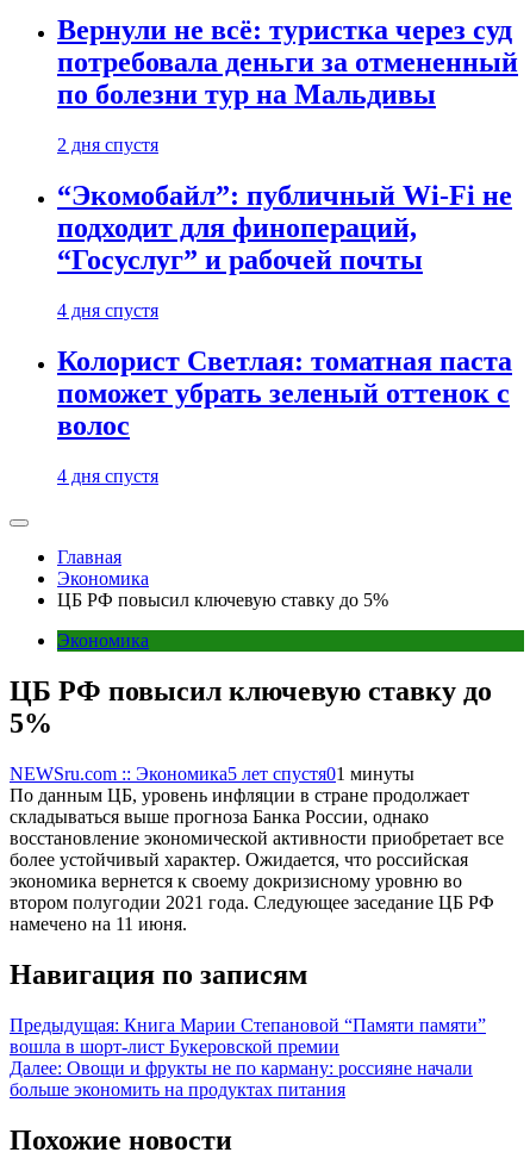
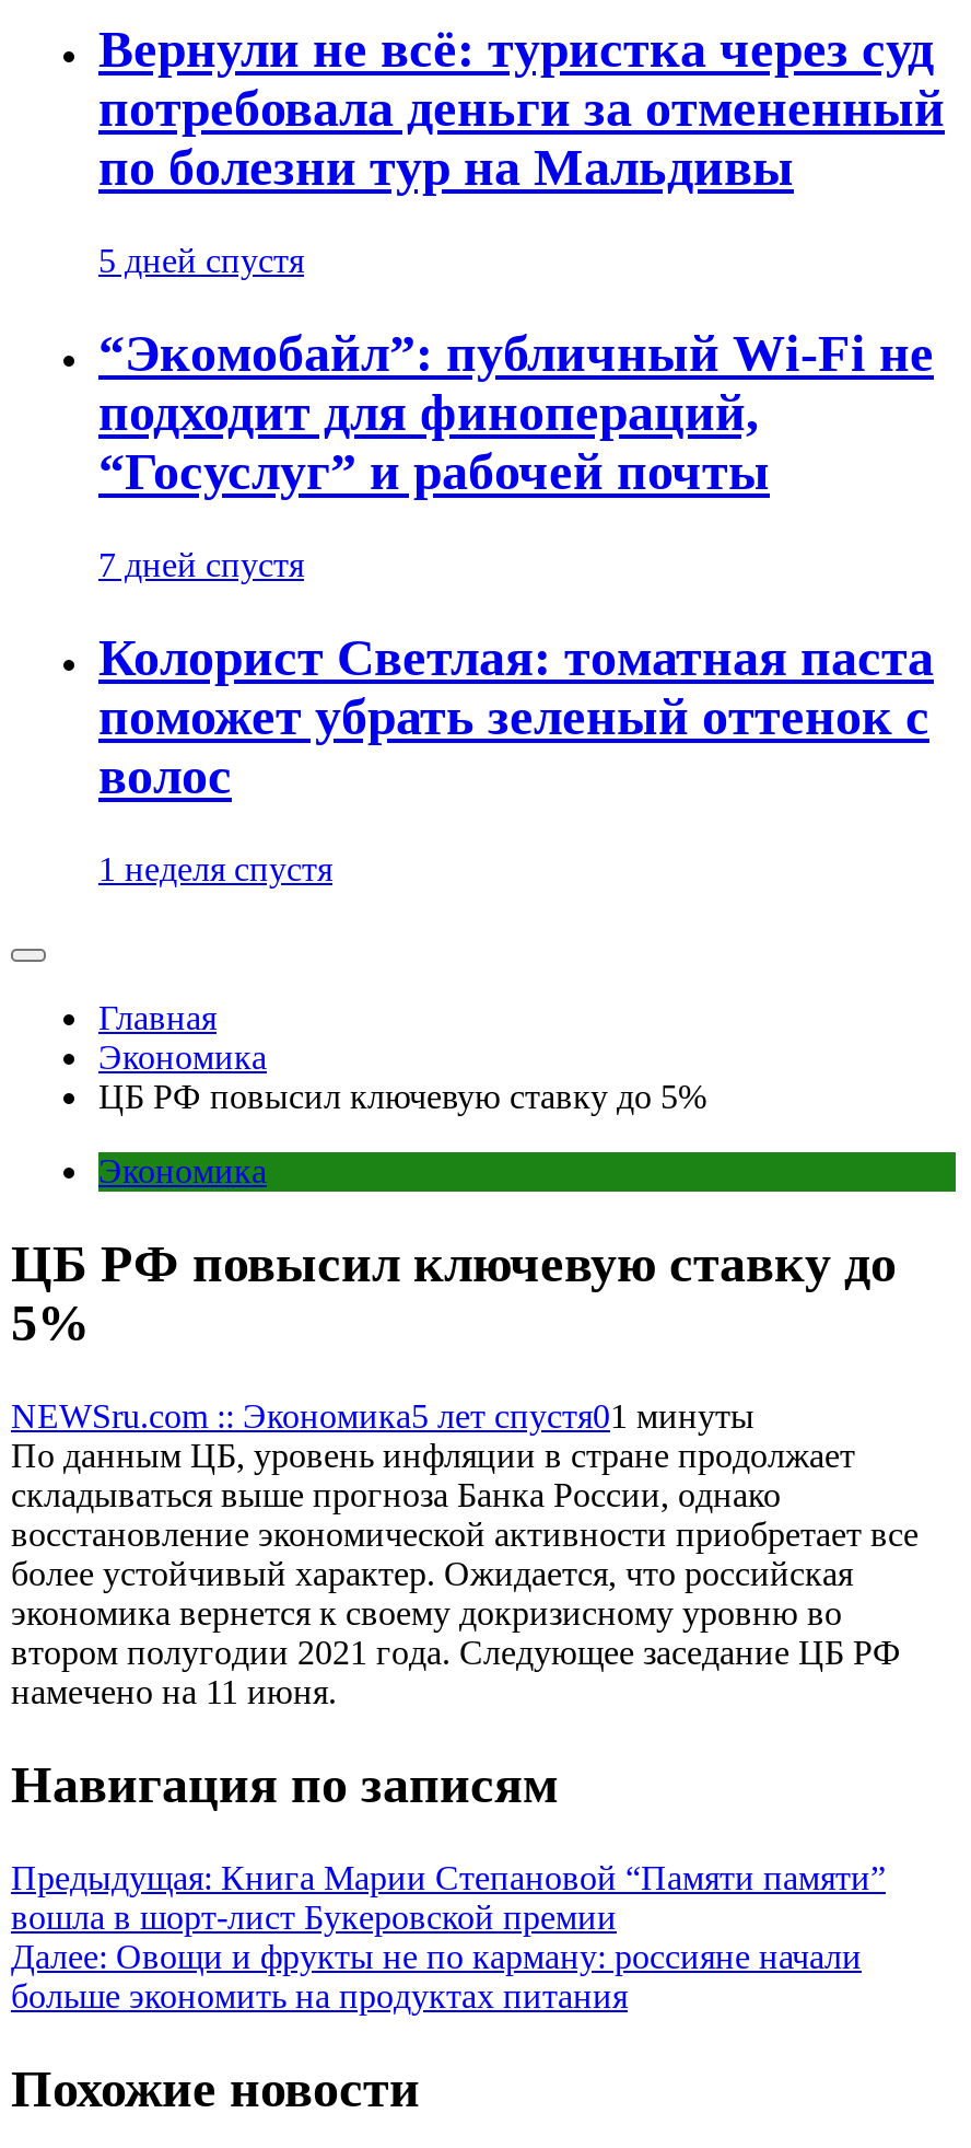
[57,135,158,155] 2 дня спустя -> [98,243,304,280] 5 дней спустя
[57,300,158,321] 4 дня спустя -> [98,546,304,584] 7 дней спустя
[57,466,158,486] 4 дня спустя -> [98,850,332,887] 1 неделя спустя

